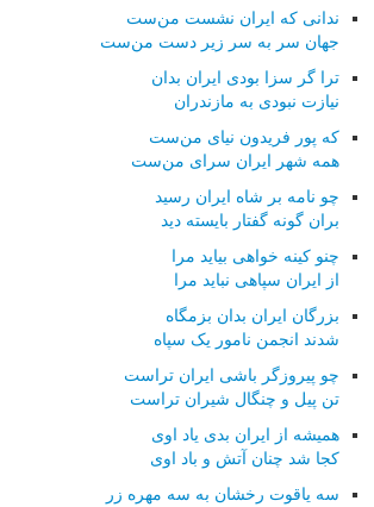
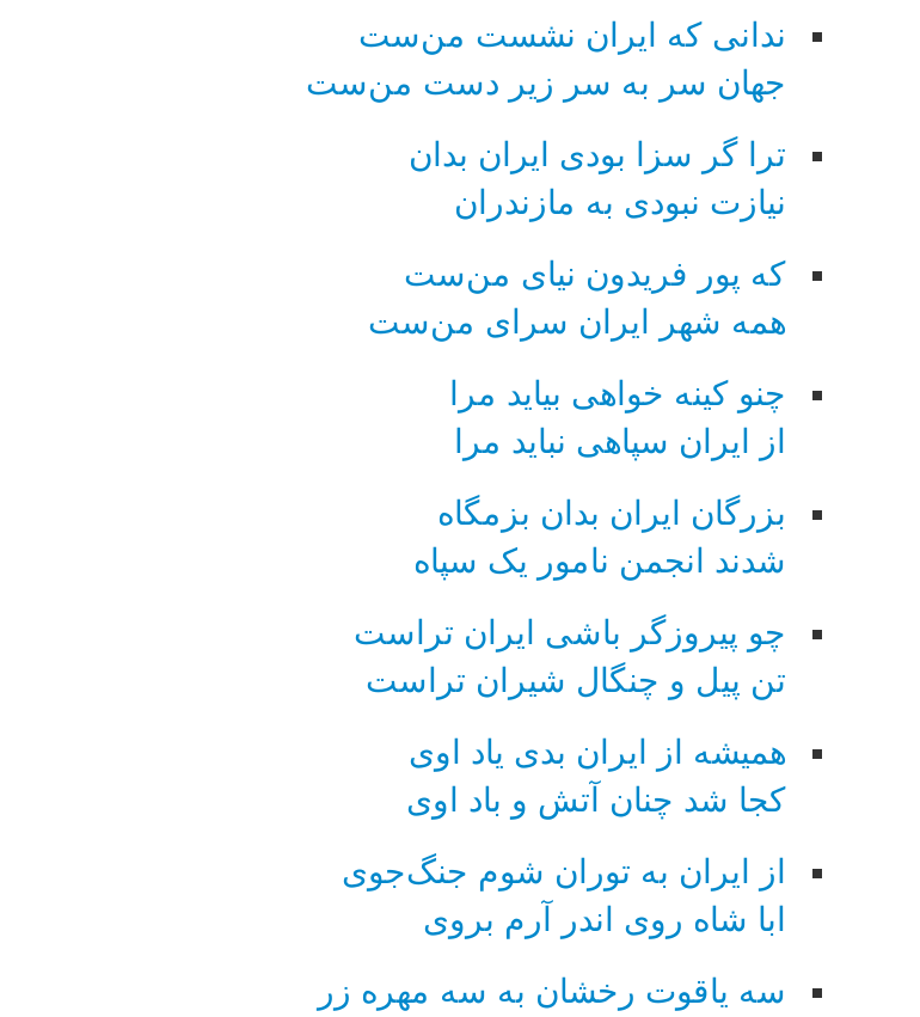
[155,187,339,230] چو نامه بر شاه ایران رسید | بران گونه گفتار بایسته دید -> none
moved [124,246,339,468] -> [354,374,786,819]: چنو کینه خواهی بیاید مرا | از ایران سپاهی نباید مرا | بزرگان ایران بدان بزمگاه | شدند انجمن نامور یک سپاه | چو پیروزگر باشی ایران تراست | تن پیل و چنگال شیران تراست | همیشه از ایران بدی یاد اوی | کجا شد چنان آتش و باد اوی
none -> [342,852,786,938] از ایران به توران شوم جنگ‌جوی | ابا شاه روی اندر آرم بروی

